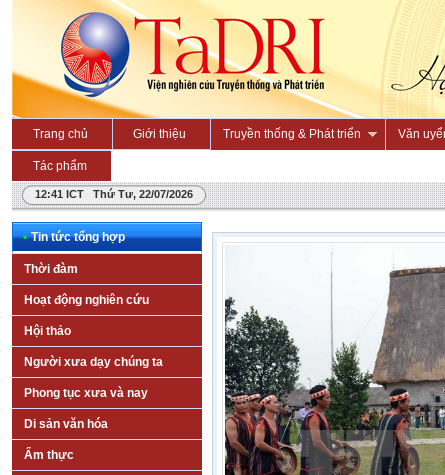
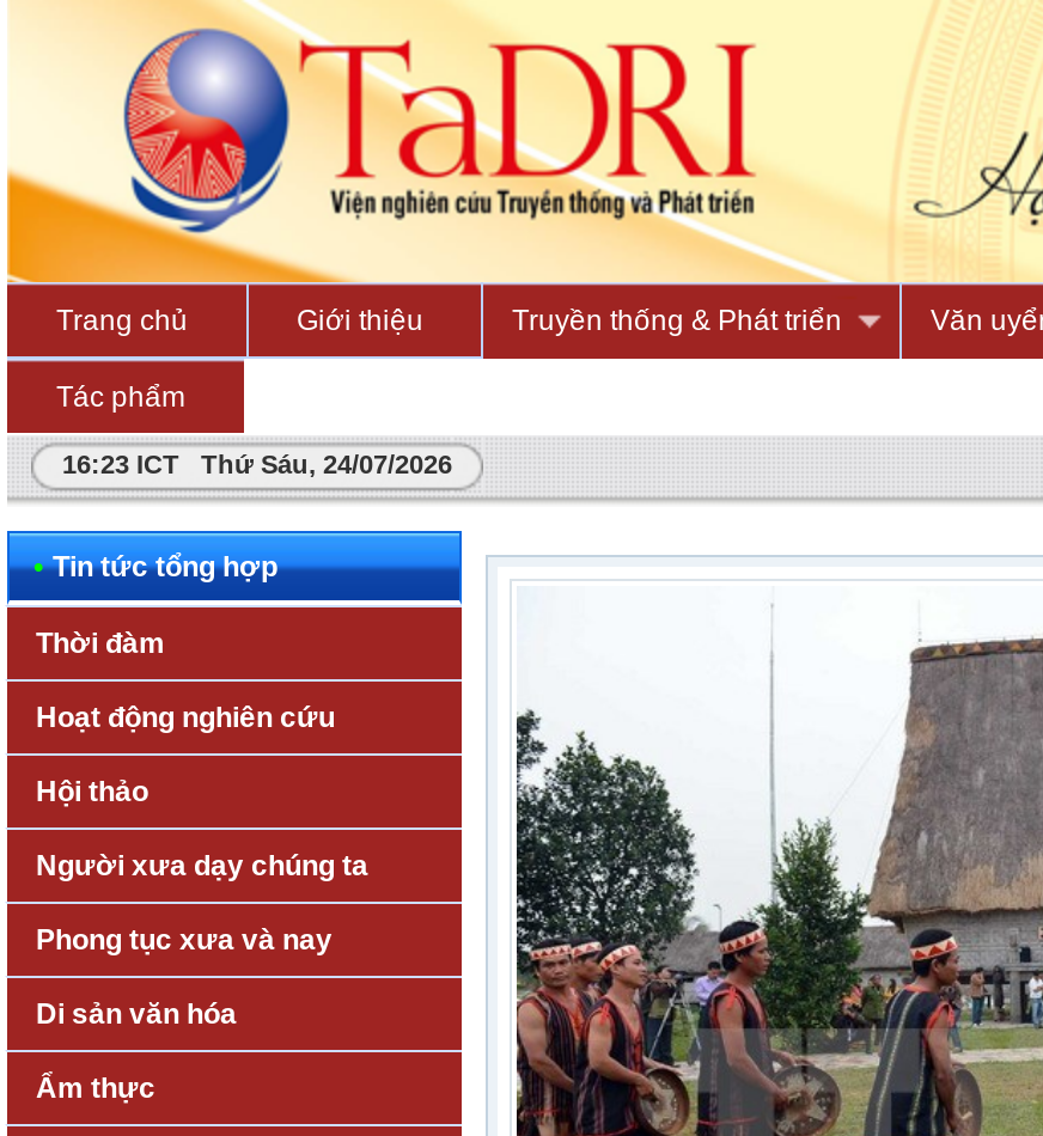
[35,188,193,200] 12:41 ICT Thứ Tư, 22/07/2026 -> [62,450,452,478] 16:23 ICT Thứ Sáu, 24/07/2026

